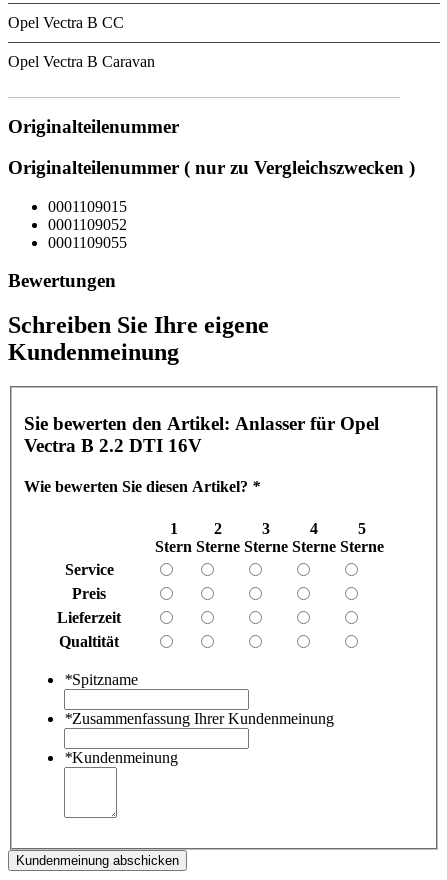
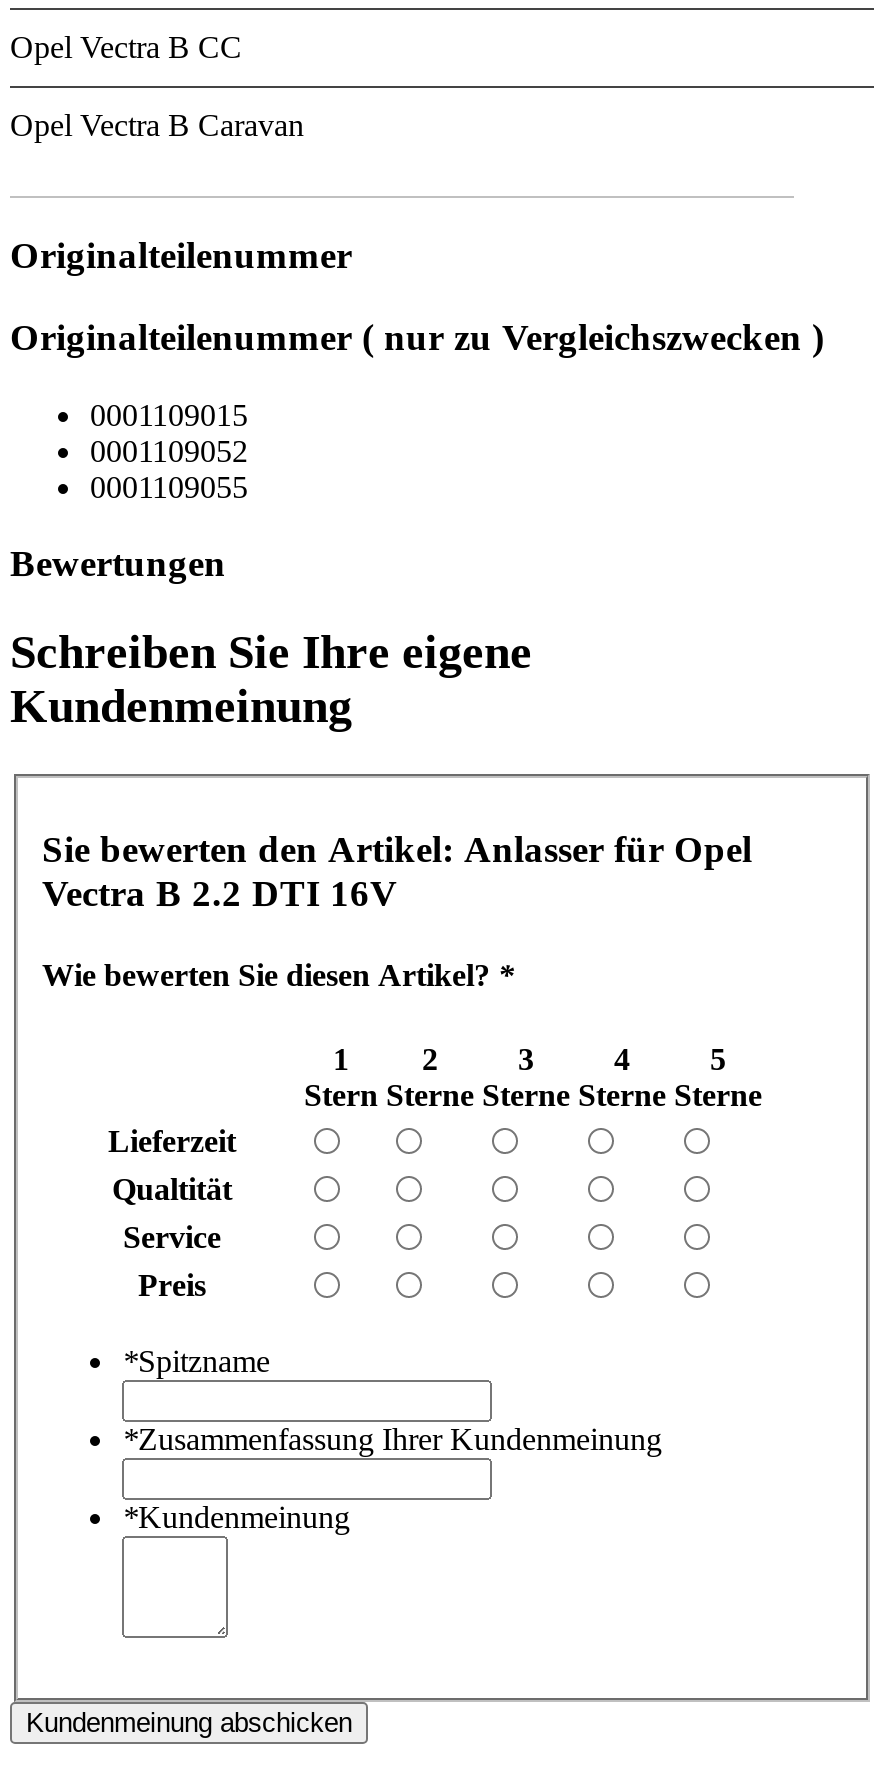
moved [64,561,113,602] -> [123,1220,221,1302]: Service | Preis
moved [57,609,121,650] -> [108,1124,236,1206]: Lieferzeit | Qualtität

